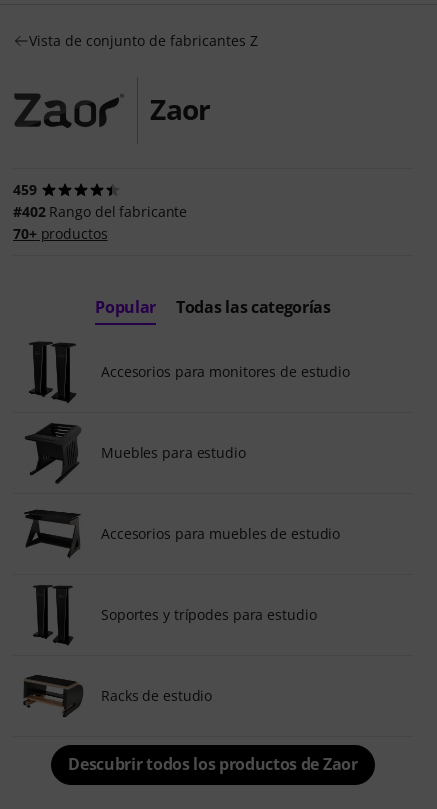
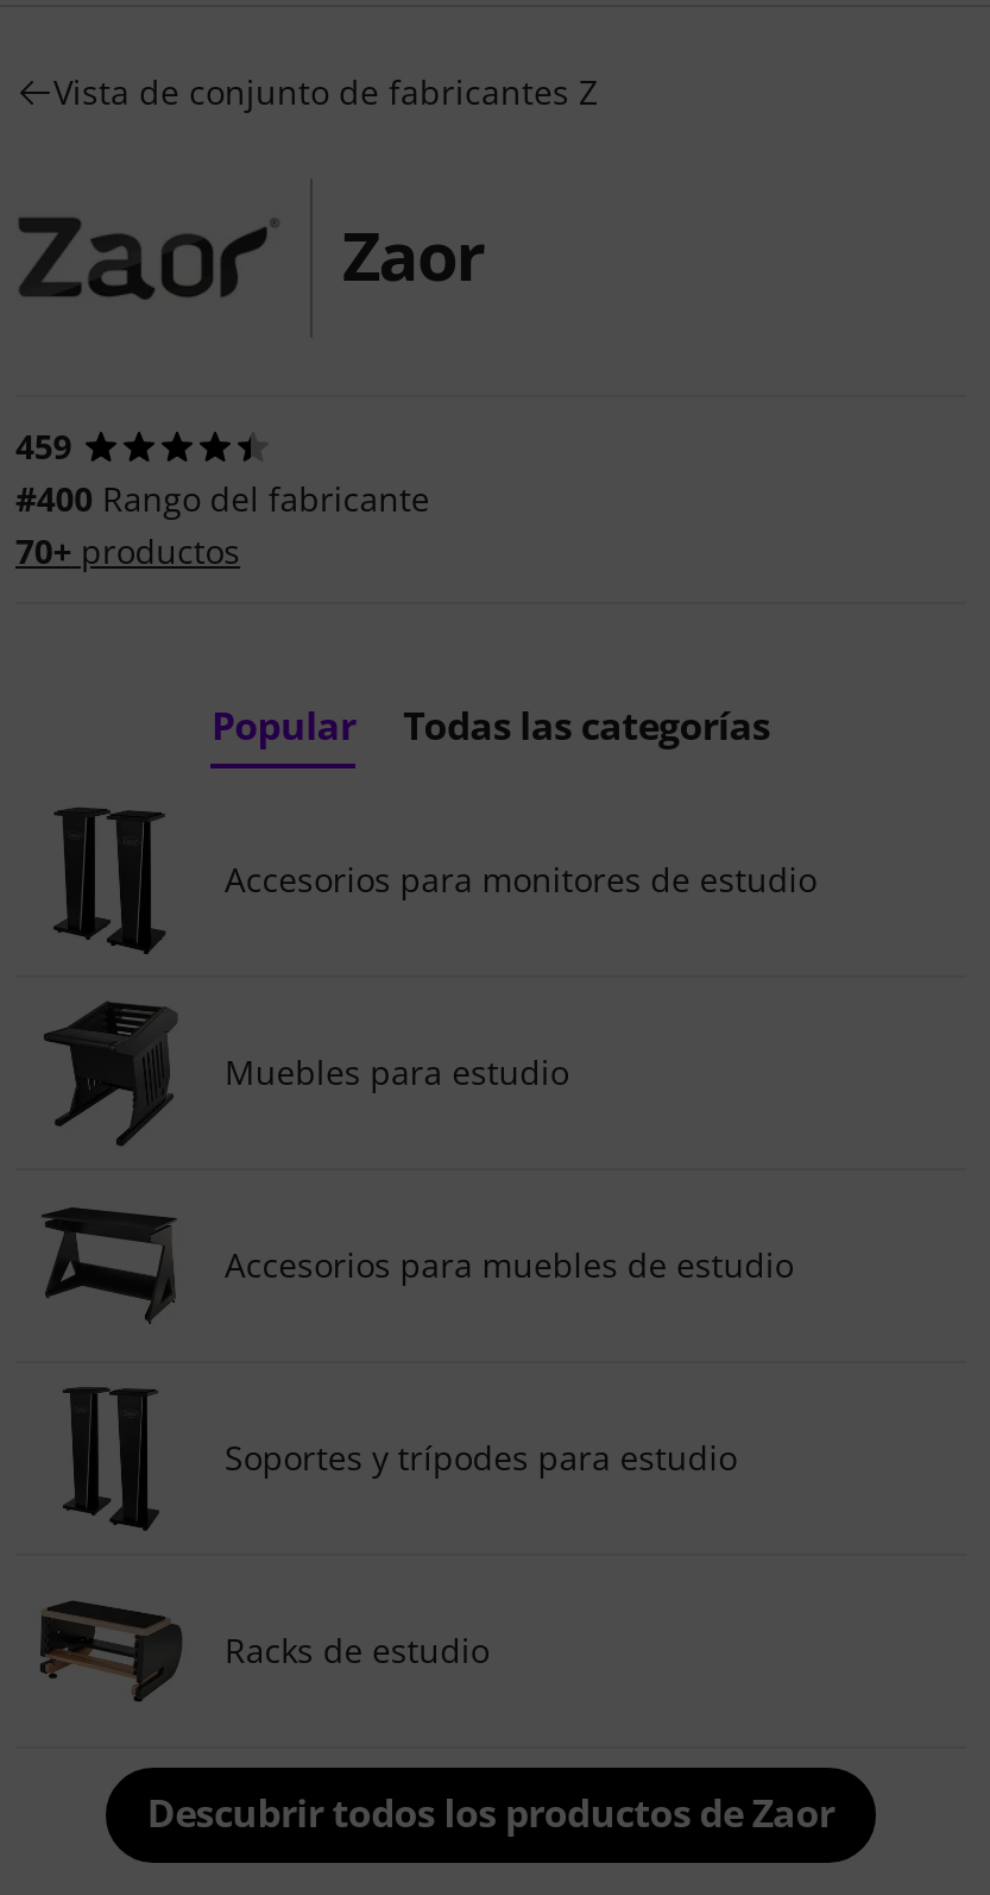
[13,202,187,221] #402 Rango del fabricante -> [15,475,430,520] #400 Rango del fabricante

